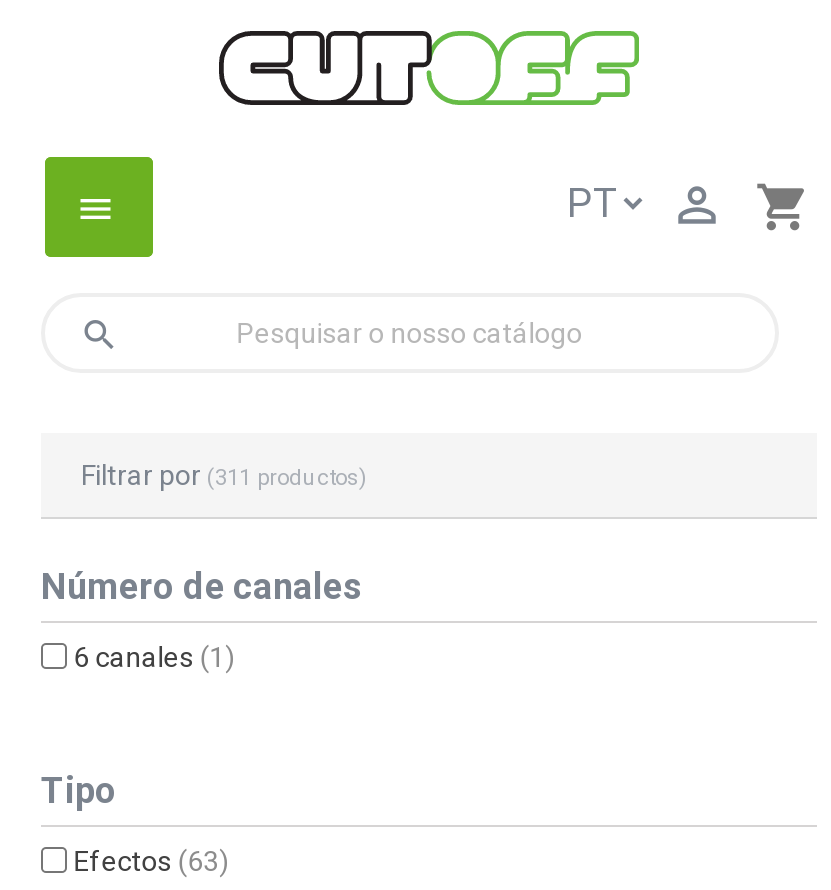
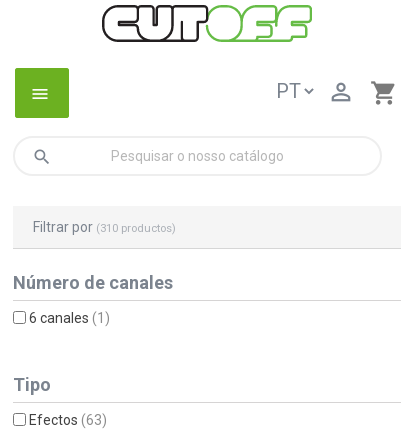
[81,459,367,491] Filtrar por (311 productos) -> [33,219,176,235] Filtrar por (310 productos)

